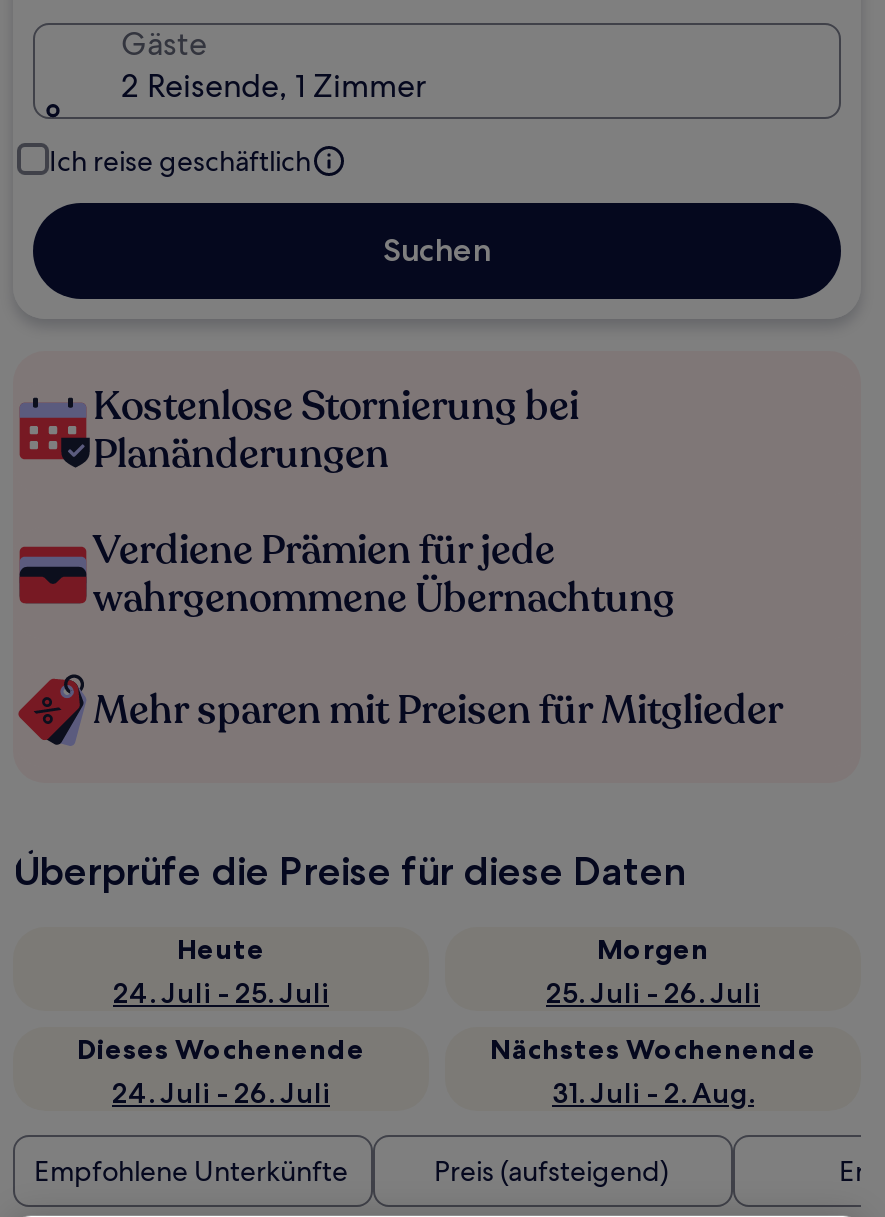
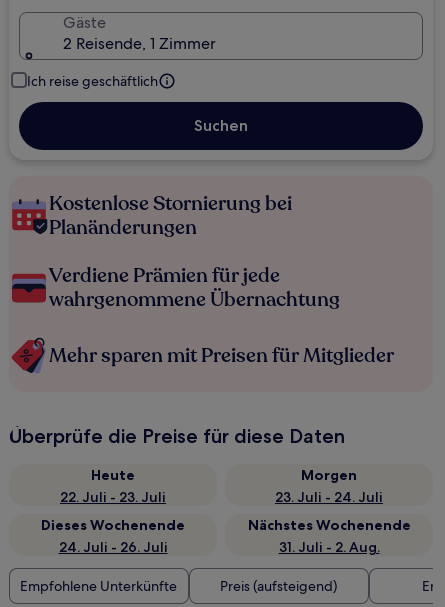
[113,975,329,1011] 24. Juli - 25. Juli -> [60,488,166,506] 22. Juli - 23. Juli
[546,975,760,1011] 25. Juli - 26. Juli -> [275,488,383,506] 23. Juli - 24. Juli

